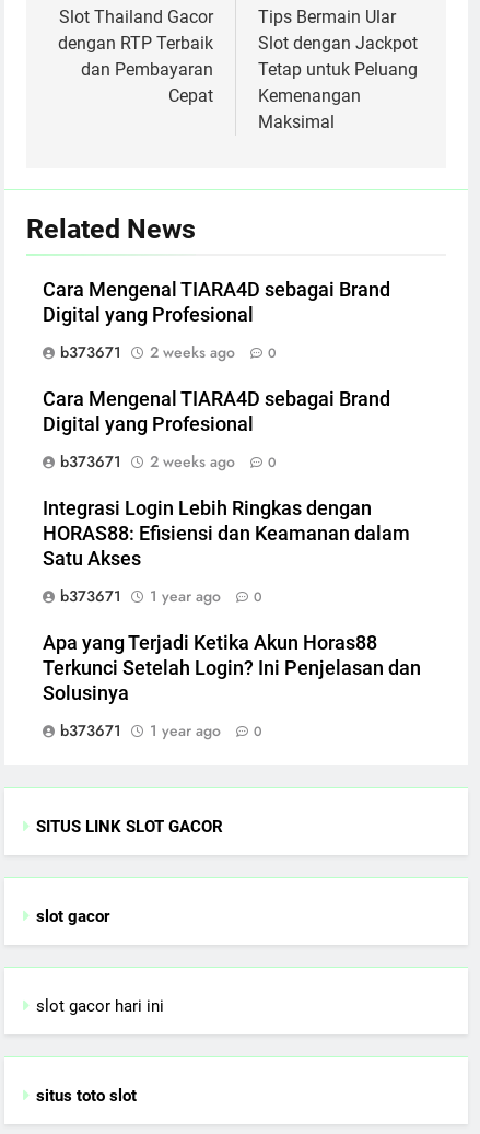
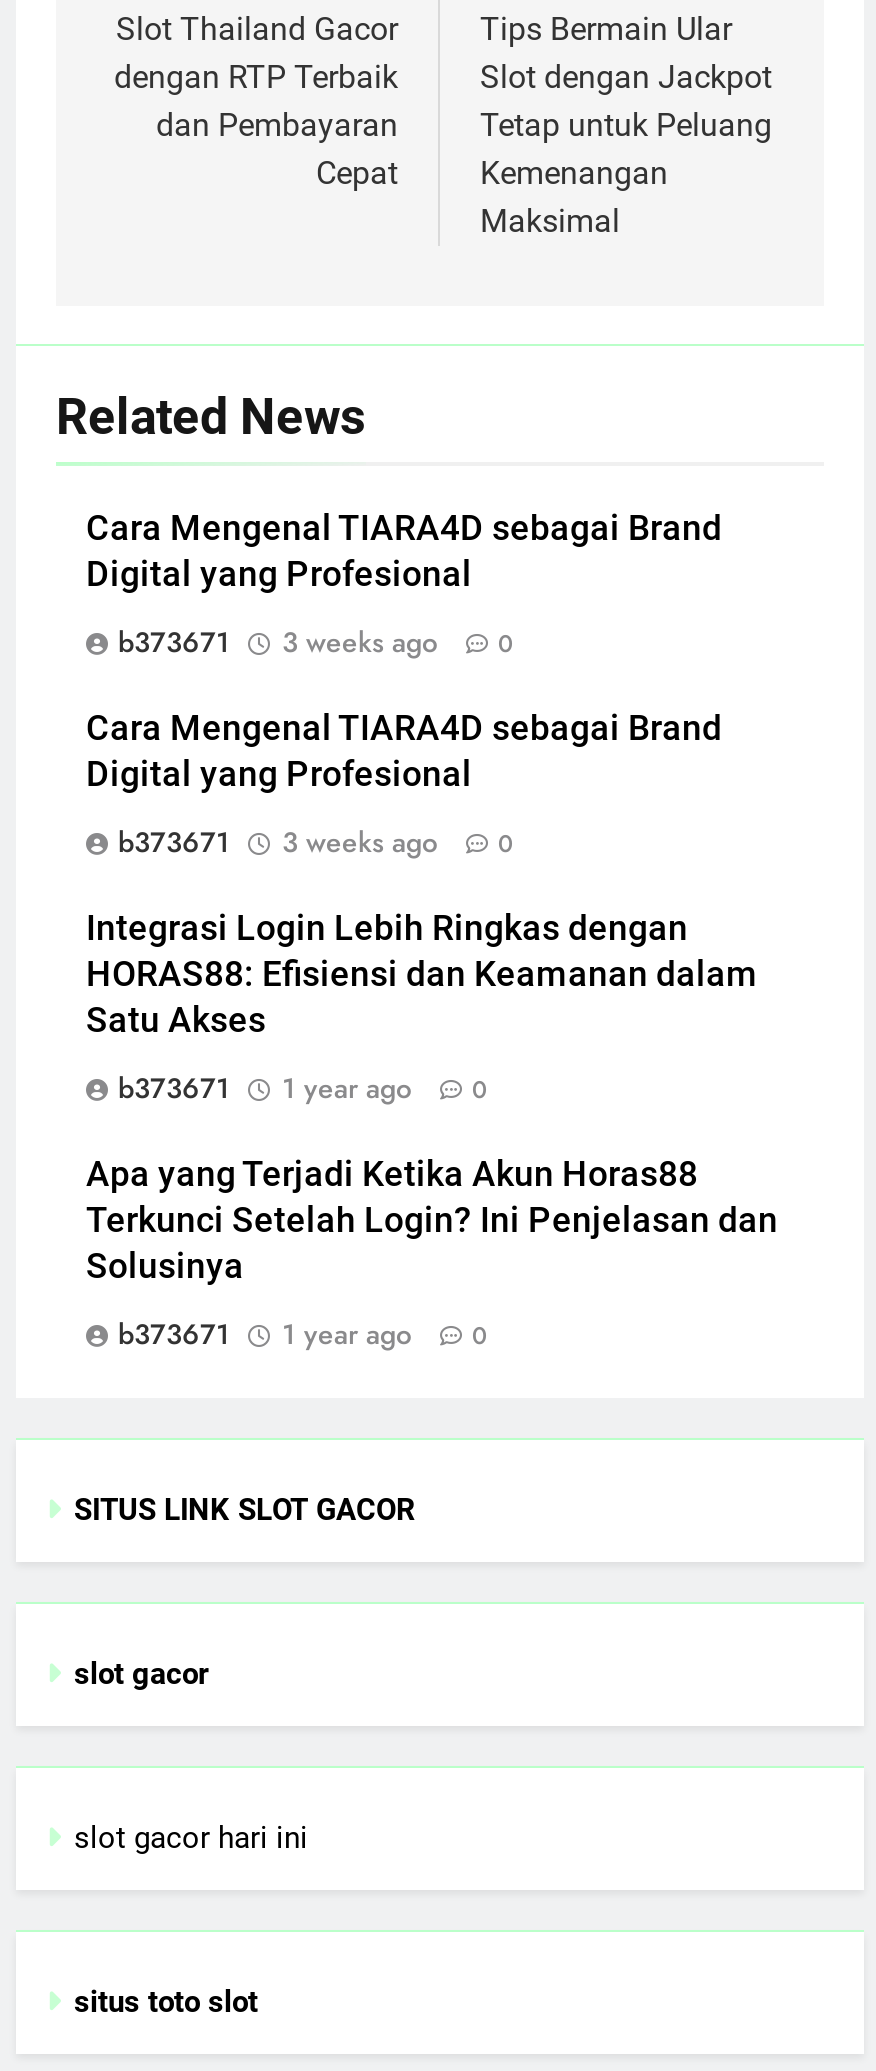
[60,342,277,364] b373671 2 weeks ago 0 -> [118,623,514,663] b373671 3 weeks ago 0
[60,451,277,473] b373671 2 weeks ago 0 -> [118,823,514,863] b373671 3 weeks ago 0

